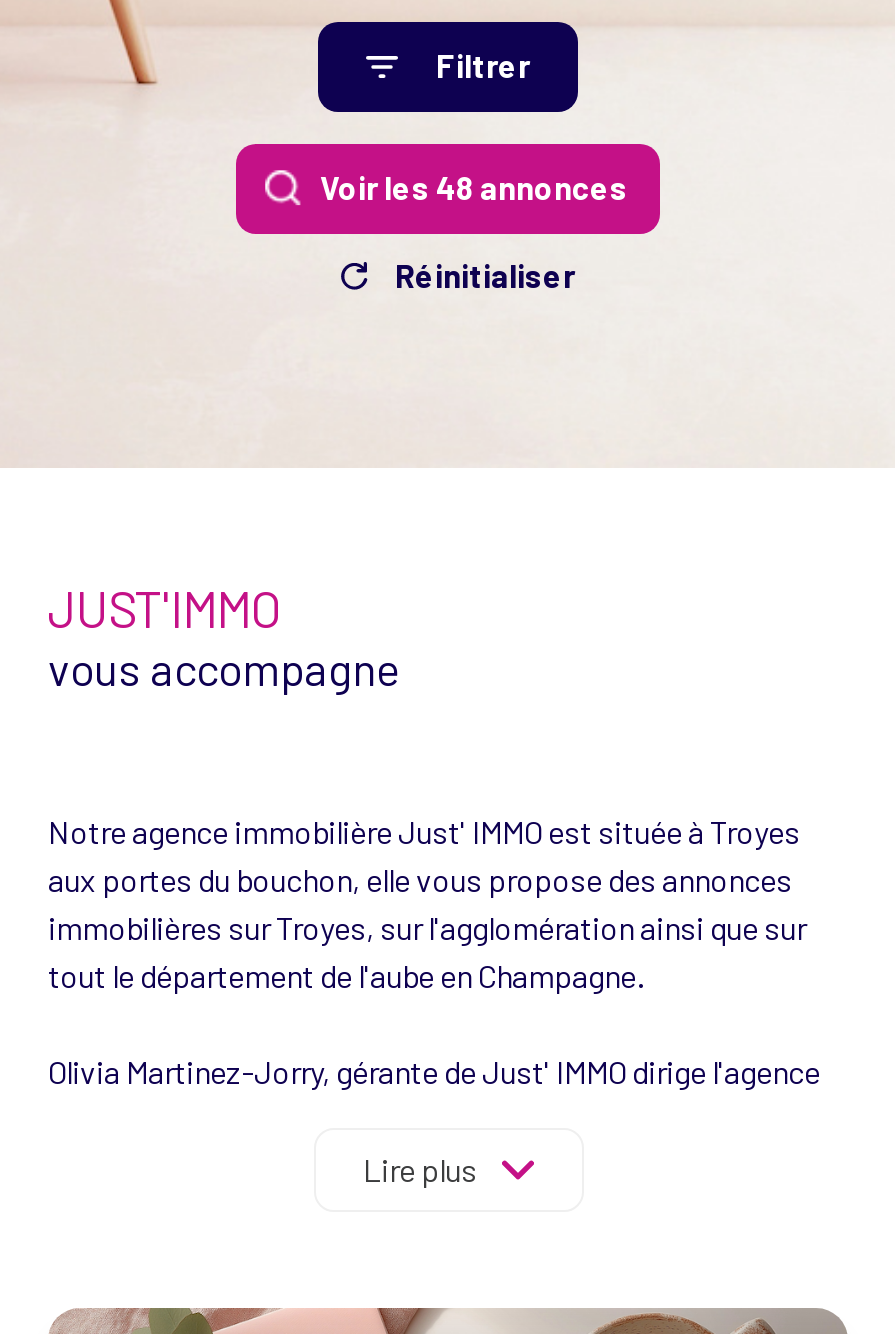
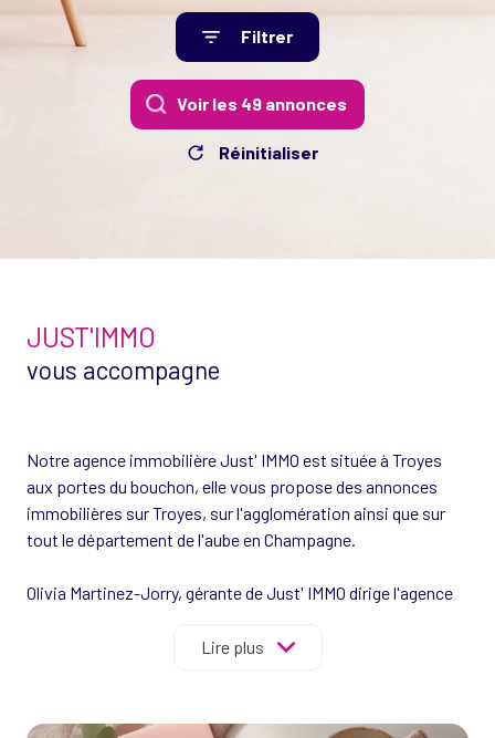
[320,169,628,207] Voir les 48 annonces -> [177,93,347,114] Voir les 49 annonces

